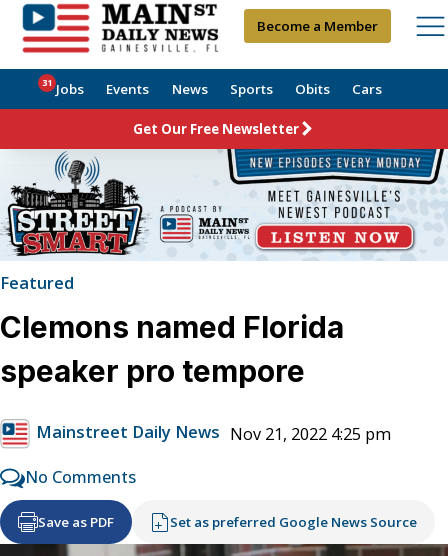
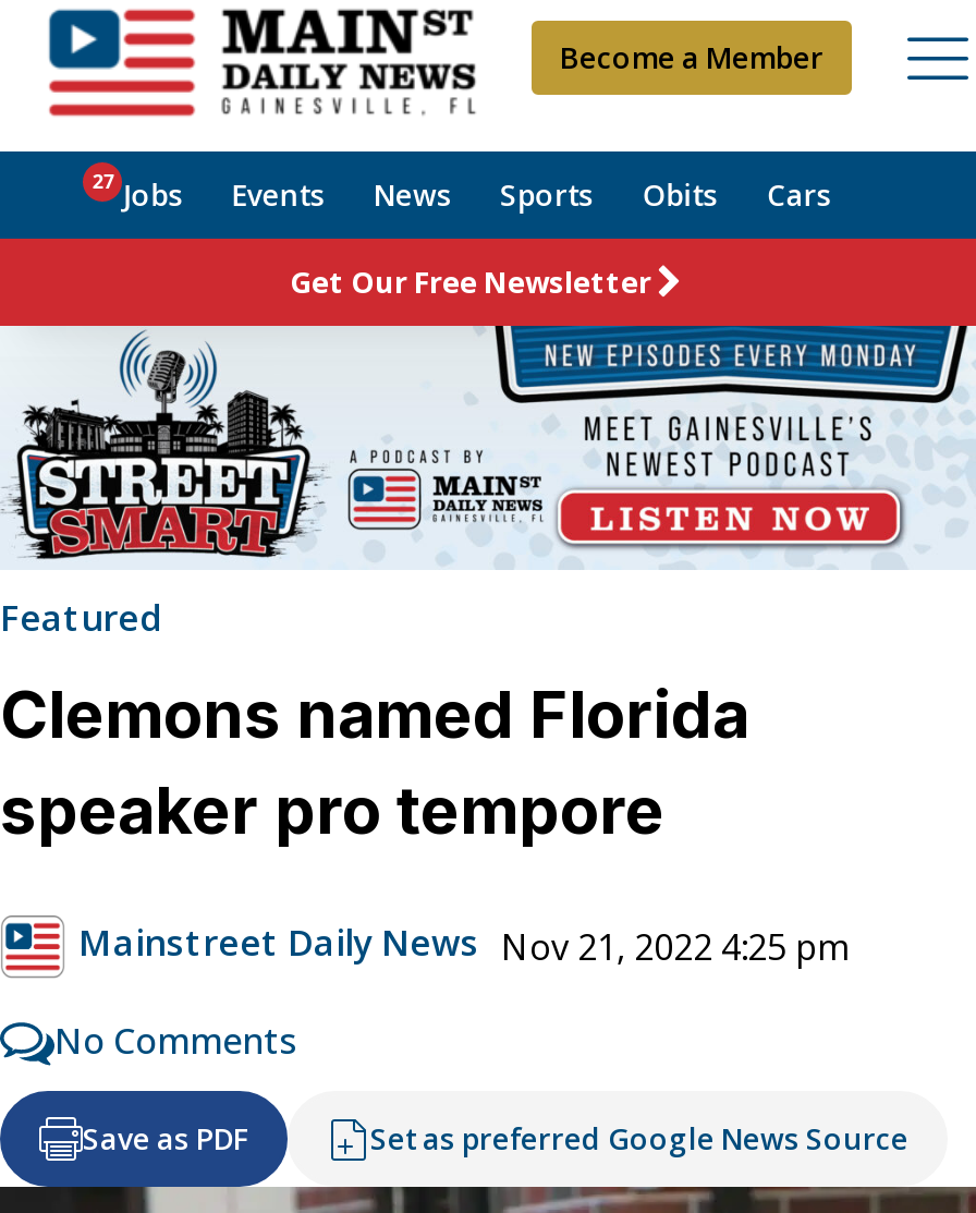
[42,76,382,98] 31 Jobs Events News Sports Obits Cars -> [92,167,832,215] 27 Jobs Events News Sports Obits Cars

